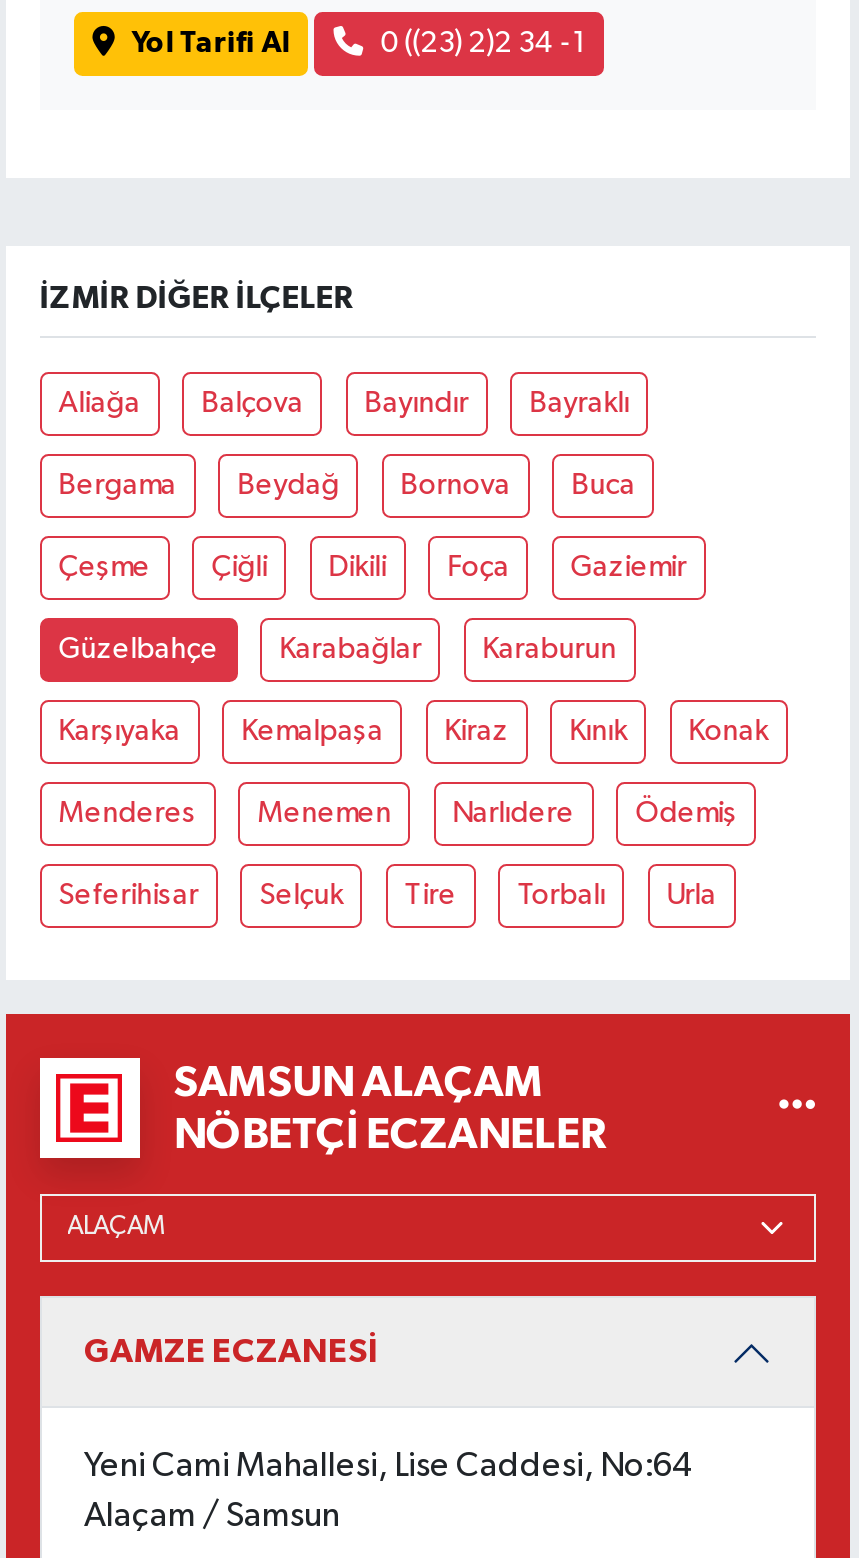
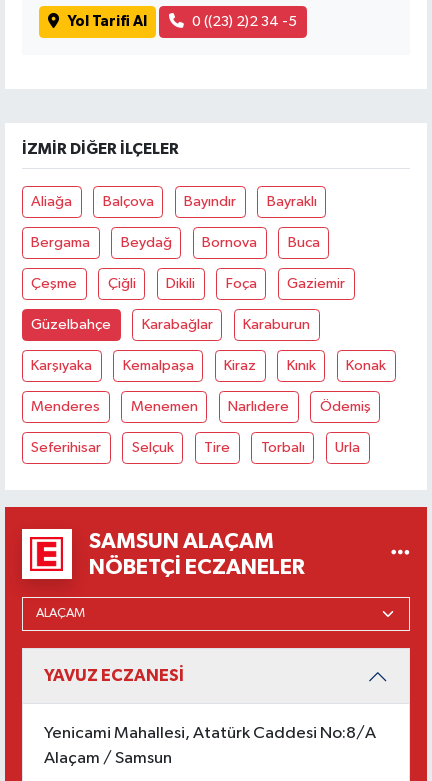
[380,28,584,58] 0 ((23) 2)2 34 -1 -> [192,14,297,29] 0 ((23) 2)2 34 -5
[84,1335,378,1369] GAMZE ECZANESİ -> [44,667,184,684] YAVUZ ECZANESİ
[84,1450,694,1484] Yeni Cami Mahallesi, Lise Caddesi, No:64 -> [44,725,376,742] Yenicami Mahallesi, Atatürk Caddesi No:8/A

